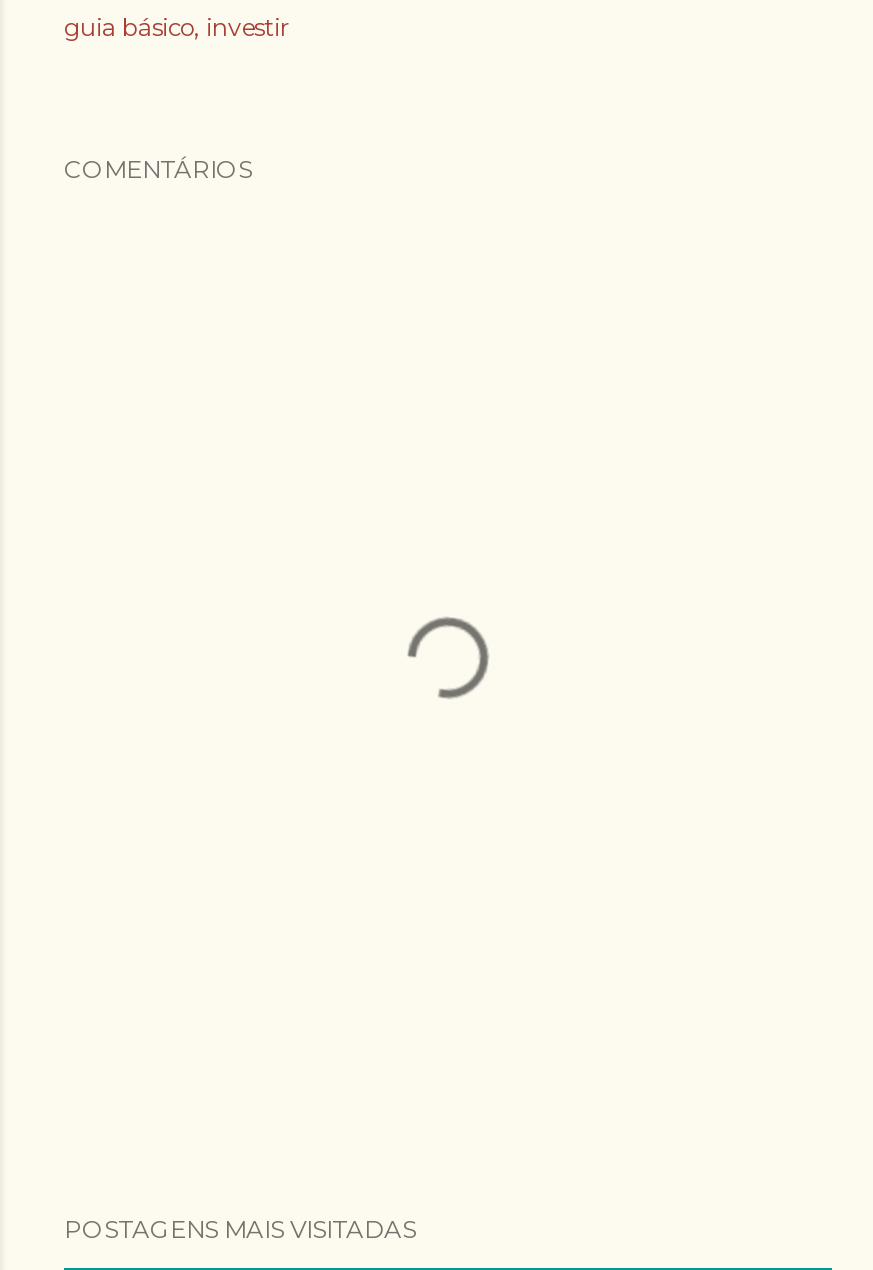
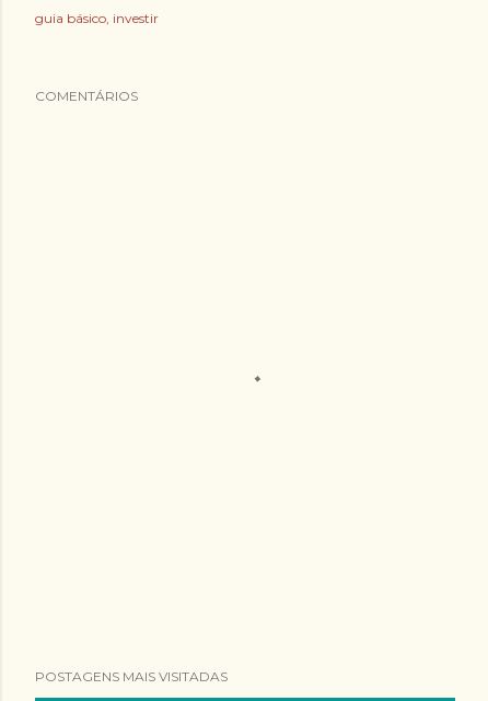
[406,616,490,700] [image] -> none

